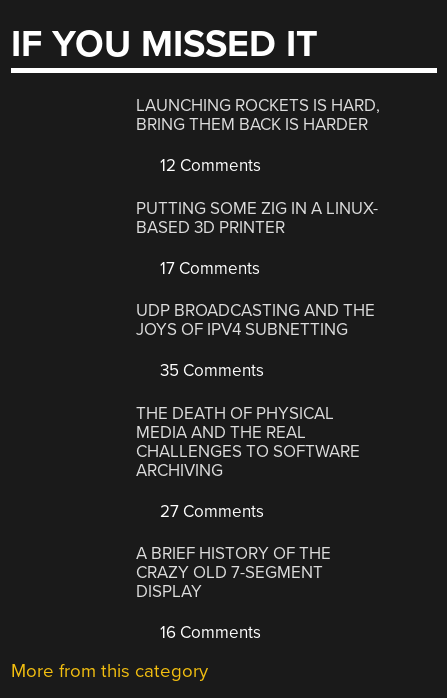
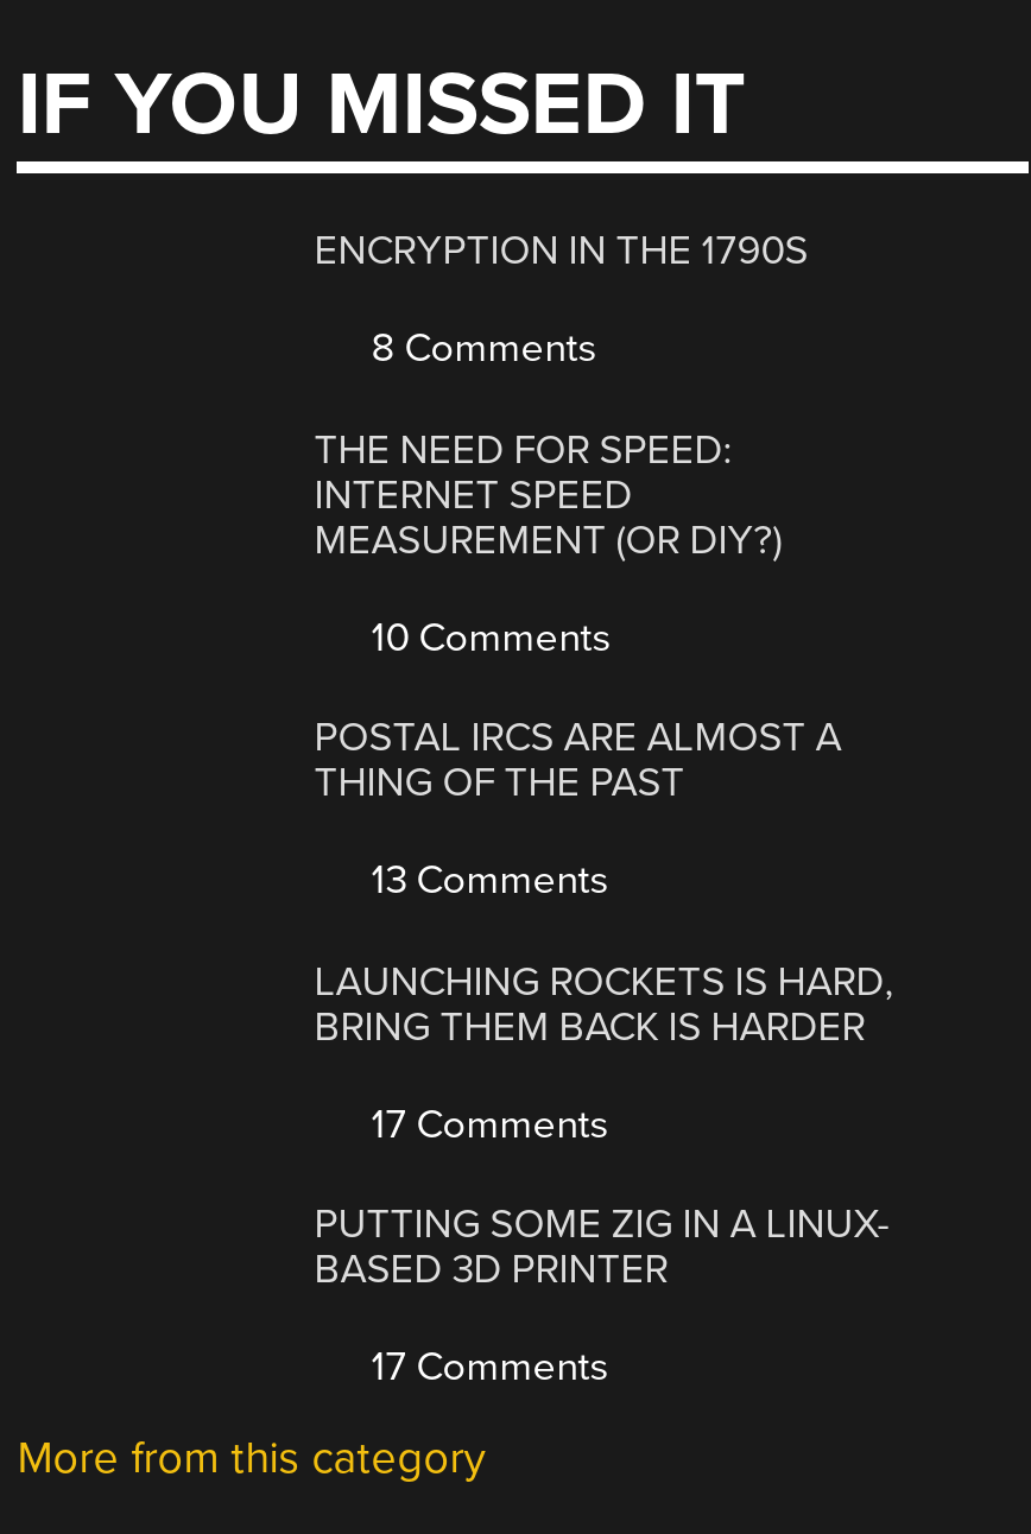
none -> [314,226,841,905] ENCRYPTION IN THE 1790S | 8 Comments | THE NEED FOR SPEED: | INTERNET SPEED | MEASUREMENT (OR DIY?) | 10 Comments | POSTAL IRCS ARE ALMOST A | THING OF THE PAST | 13 Comments
moved [136,95,380,135] -> [314,956,894,1051]: LAUNCHING ROCKETS IS HARD, | BRING THEM BACK IS HARDER
[156,155,261,176] 12 Comments -> [362,1099,609,1149] 17 Comments
moved [136,198,378,279] -> [314,1200,889,1392]: PUTTING SOME ZIG IN A LINUX- | BASED 3D PRINTER | 17 Comments
[136,300,375,643] UDP BROADCASTING AND THE | JOYS OF IPV4 SUBNETTING | 35 Comments | THE DEATH OF PHYSICAL | MEDIA AND THE REAL | CHALLENGES TO SOFTWARE | ARCHIVING | 27 Comments | A BRIEF HISTORY OF THE | CRAZY OLD 7-SEGMENT | DISPLAY | 16 Comments -> none

